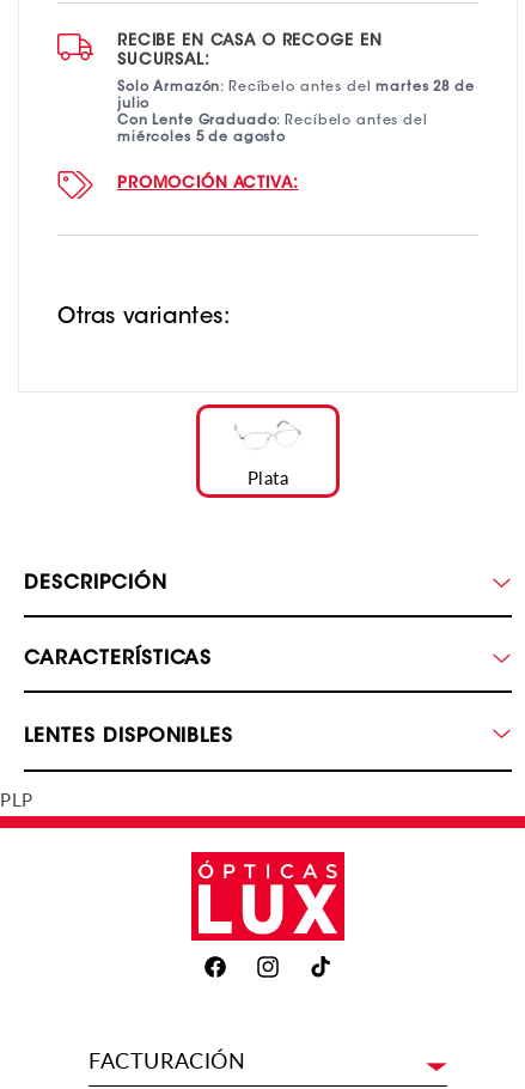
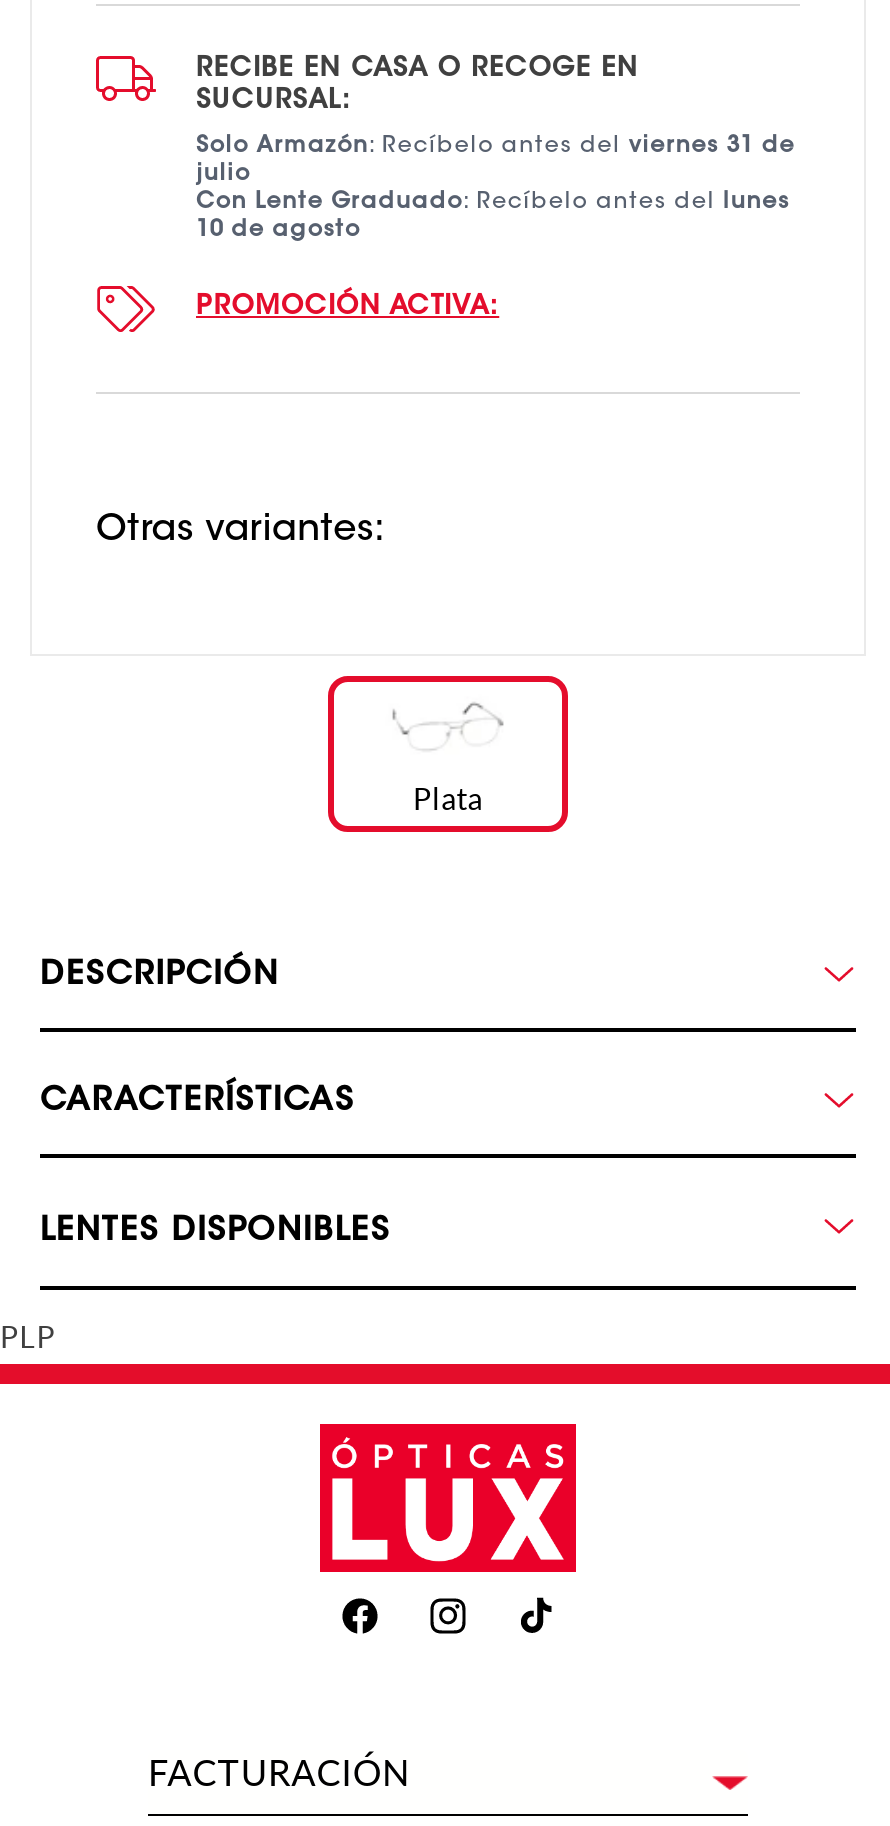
[117,81,474,94] Solo Armazón: Recíbelo antes del martes 28 de -> [196,136,795,158] Solo Armazón: Recíbelo antes del viernes 31 de
[117,115,428,145] Con Lente Graduado: Recíbelo antes del | miércoles 5 de agosto -> [196,192,790,242] Con Lente Graduado: Recíbelo antes del lunes | 10 de agosto

